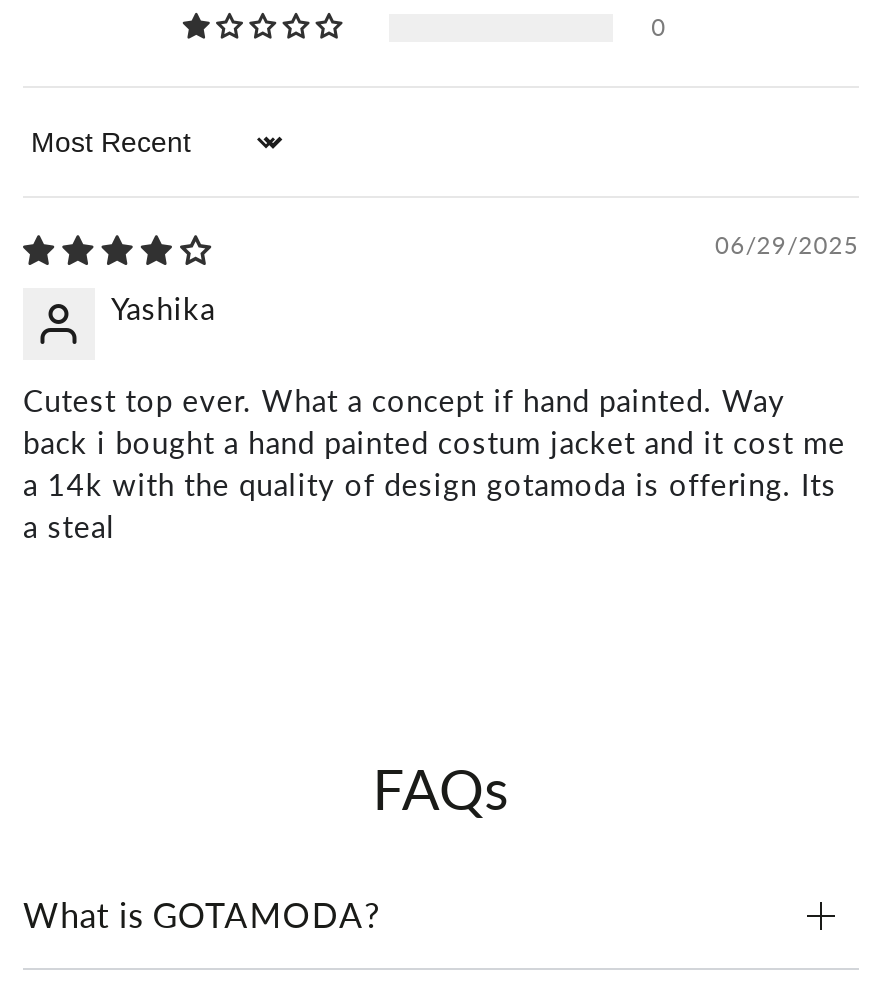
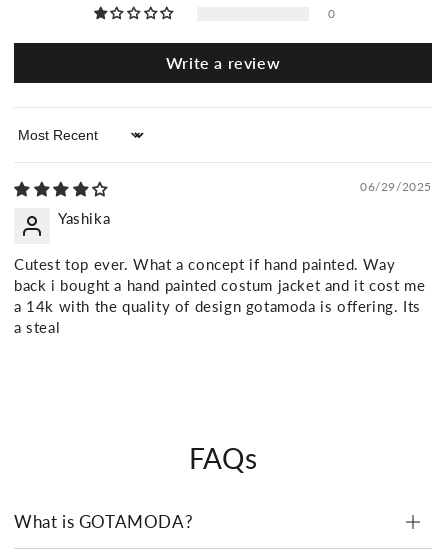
none -> [166,53,280,72] Write a review

